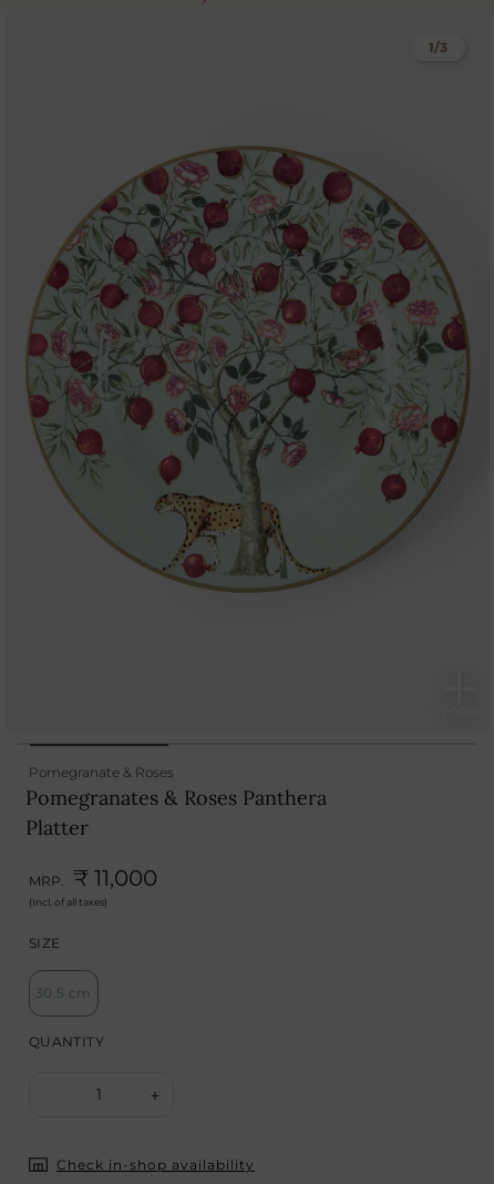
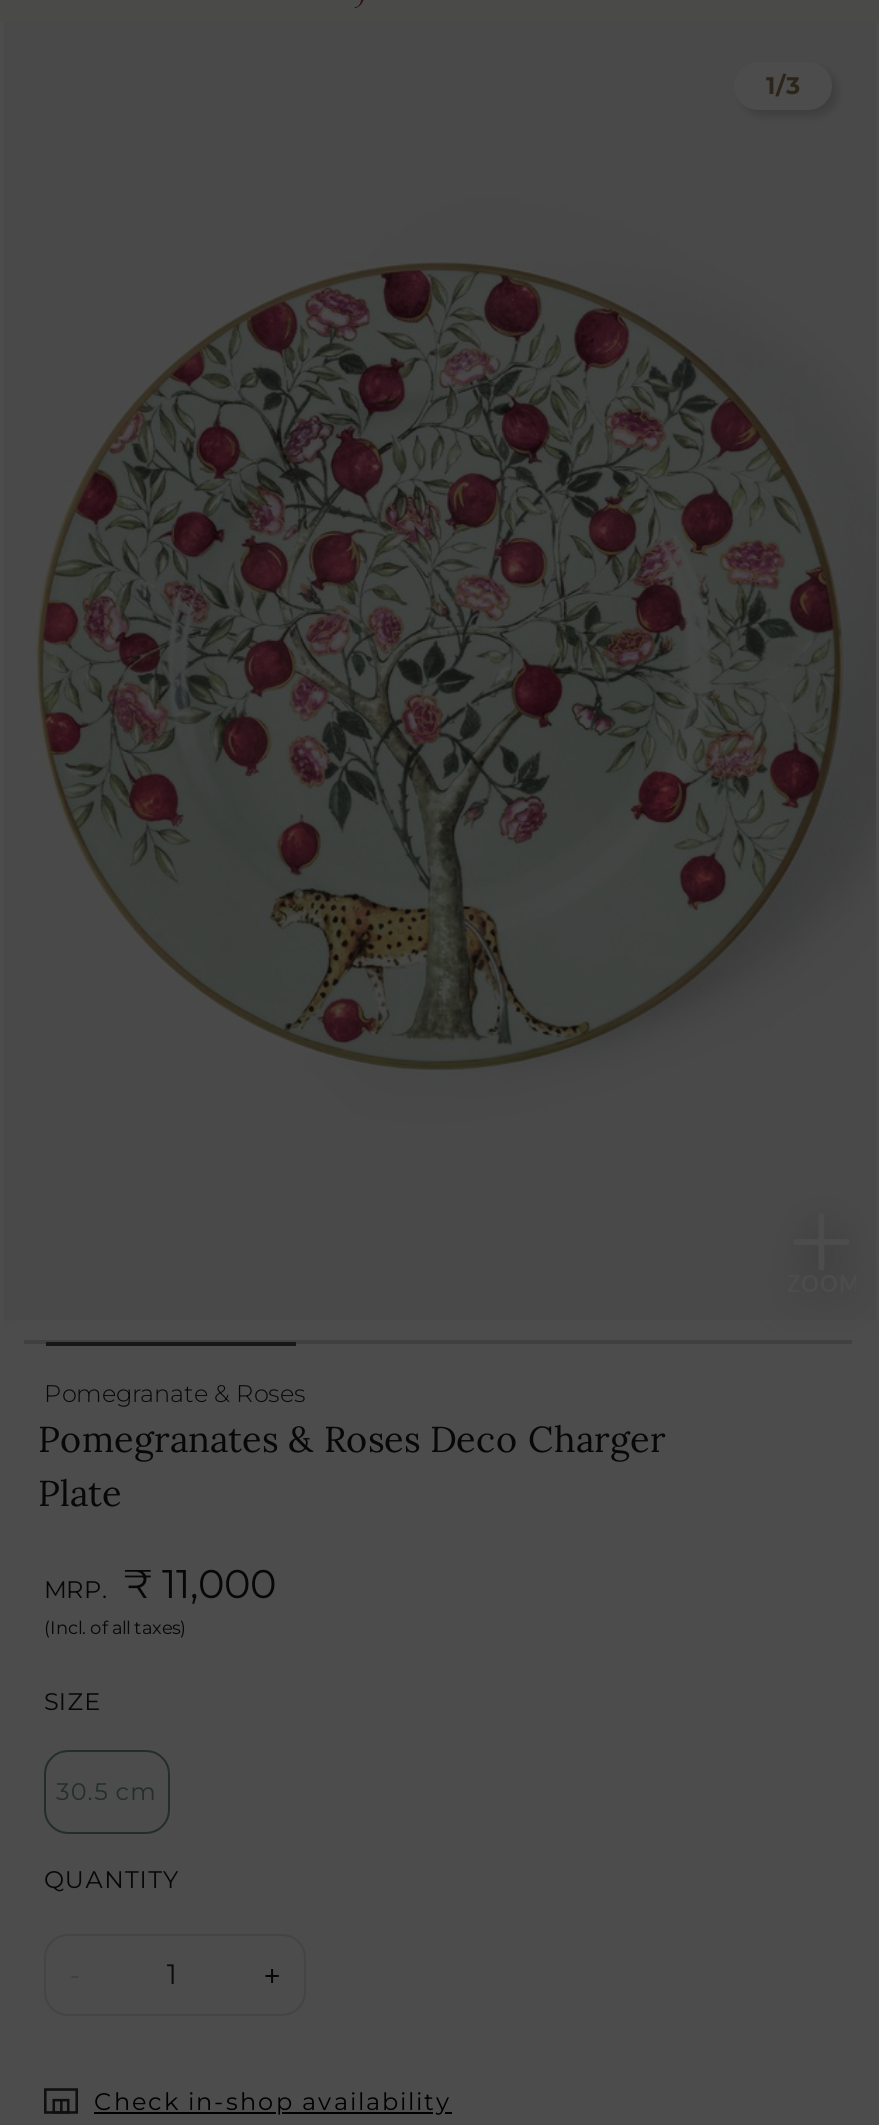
[25,785,327,840] Pomegranates & Roses Panthera | Platter -> [38,1416,666,1516] Pomegranates & Roses Deco Charger | Plate

